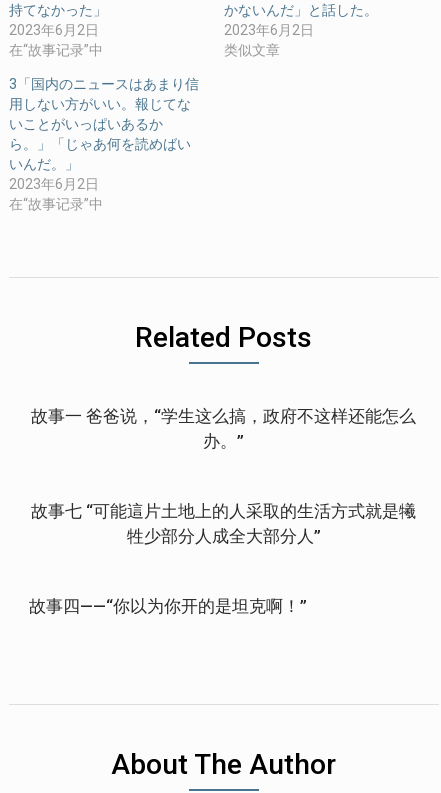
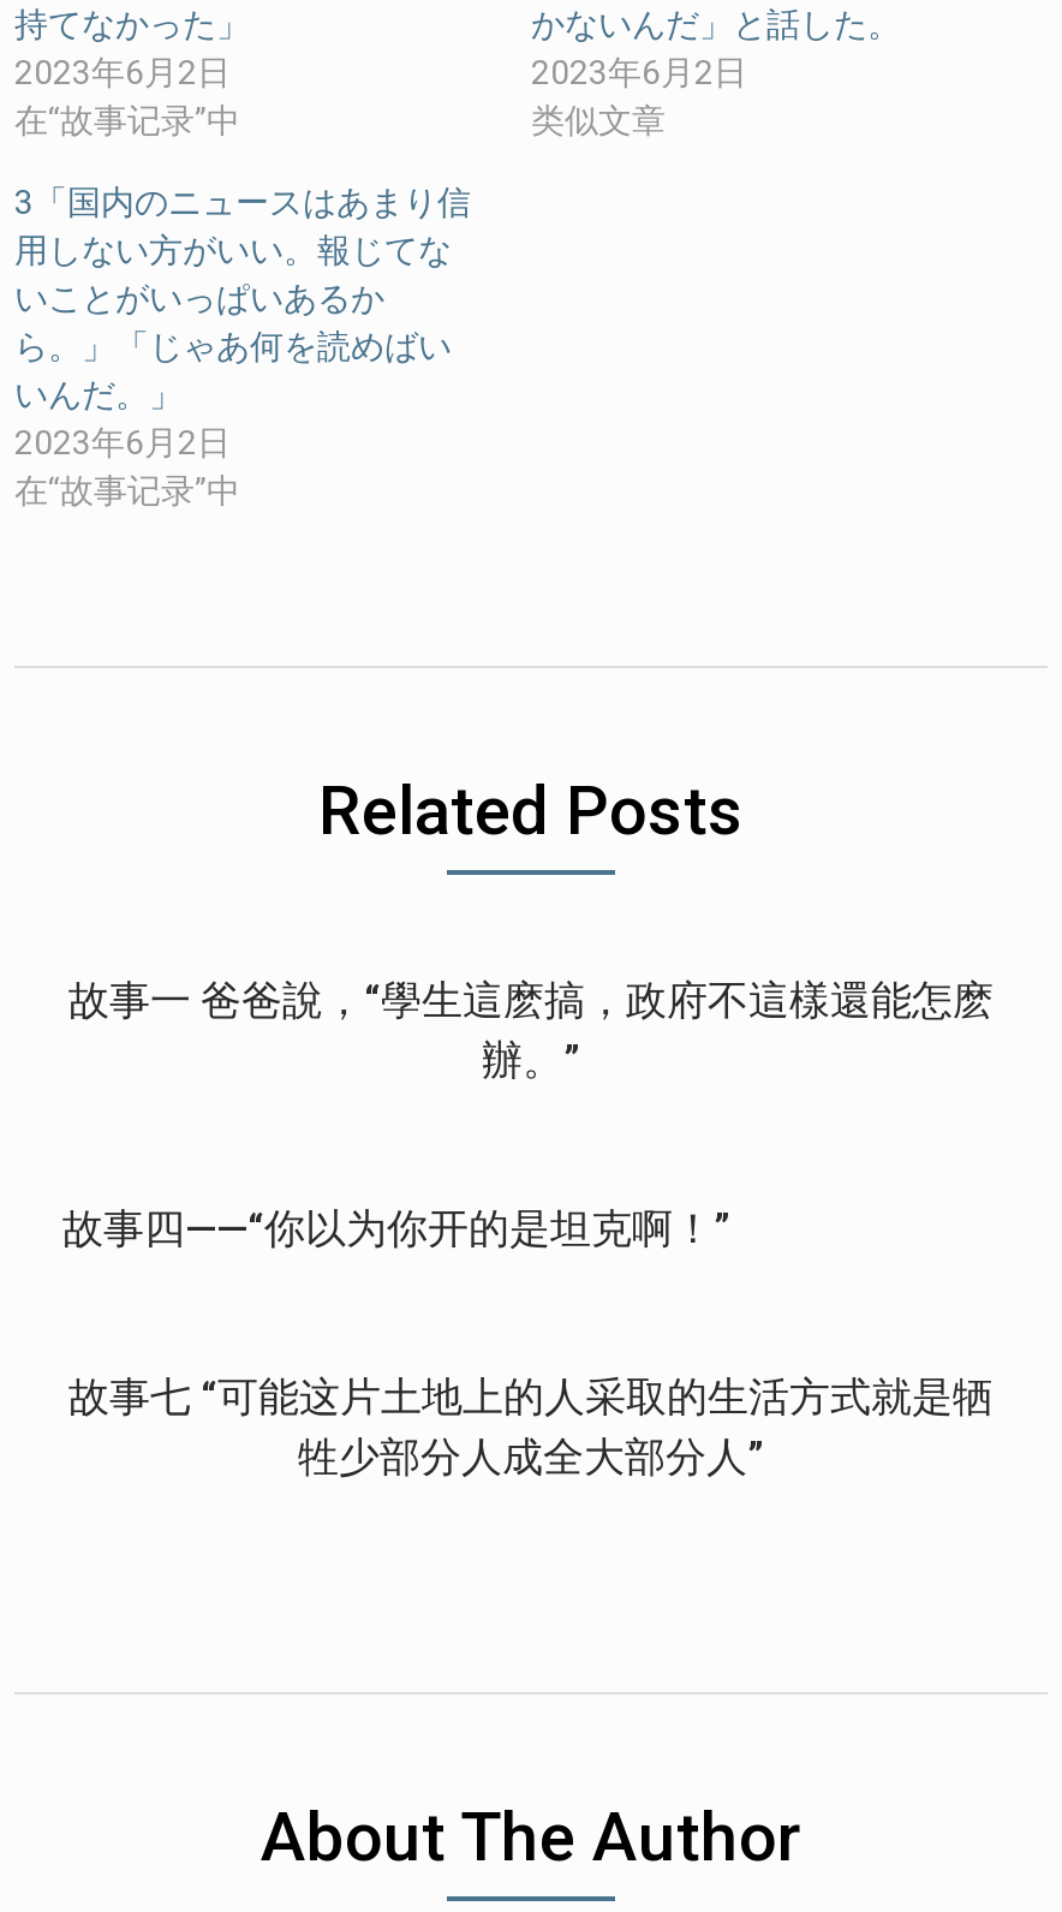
[31,406,416,521] 故事一 爸爸说，“学生这么搞，政府不这样还能怎么 | 办。” | 故事七 “可能這片土地上的人采取的生活方式就是犧 -> [68,976,994,1420] 故事一 爸爸說，“學生這麽搞，政府不這樣還能怎麽 | 辦。” | 故事七 “可能这片土地上的人采取的生活方式就是牺
moved [127,526,321,546] -> [298,1432,764,1481]: 牲少部分人成全大部分人”
moved [29,596,307,616] -> [62,1204,730,1252]: 故事四——“你以为你开的是坦克啊！”

